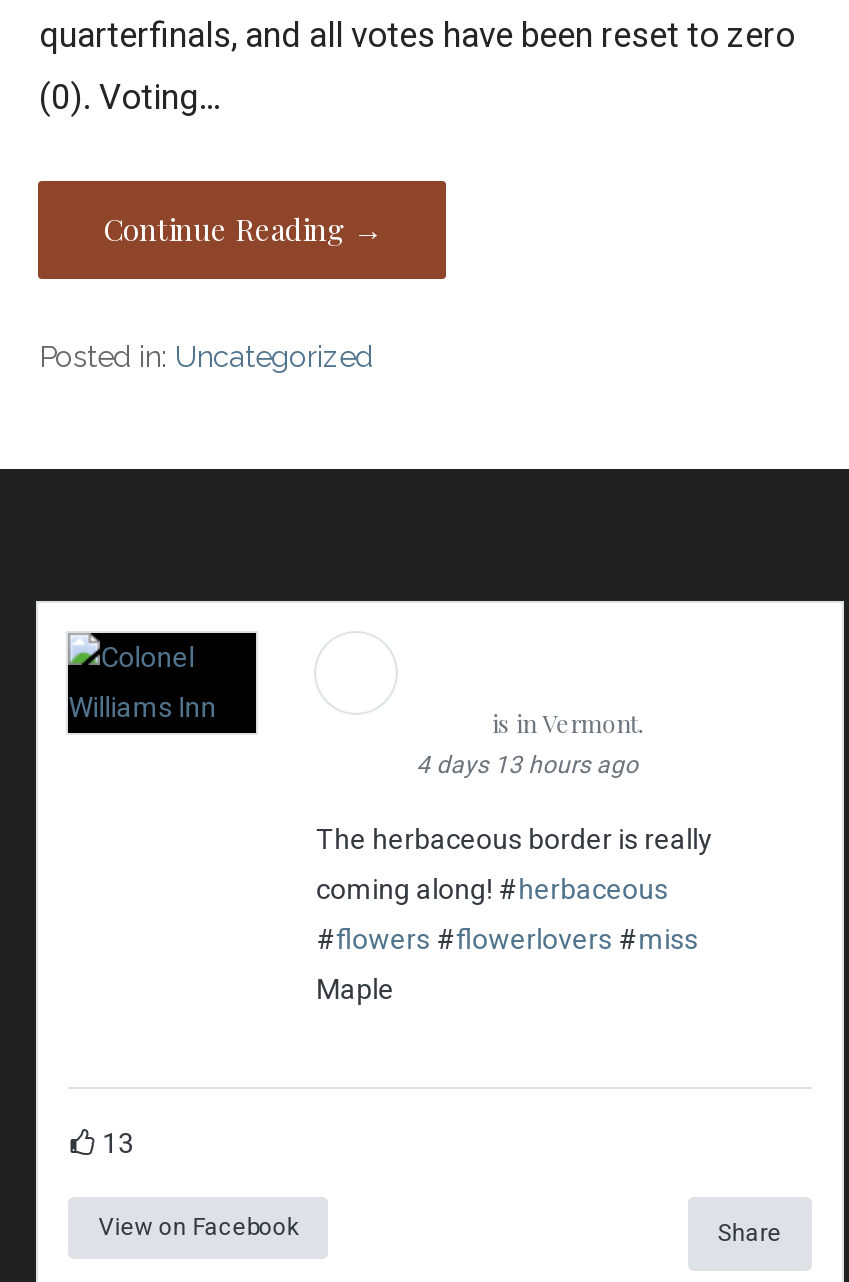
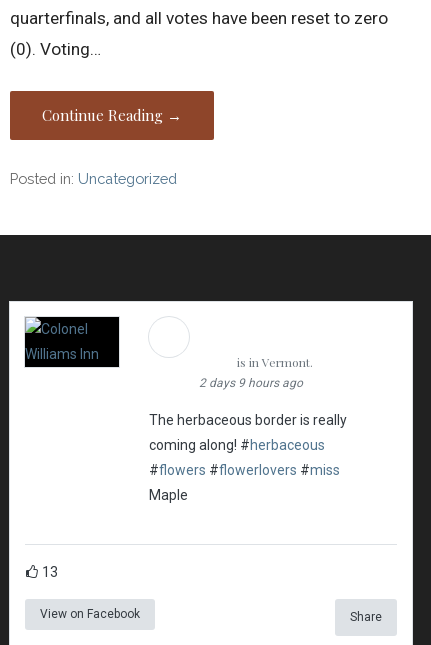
[416,750,638,778] 4 days 13 hours ago -> [199,375,303,389] 2 days 9 hours ago

